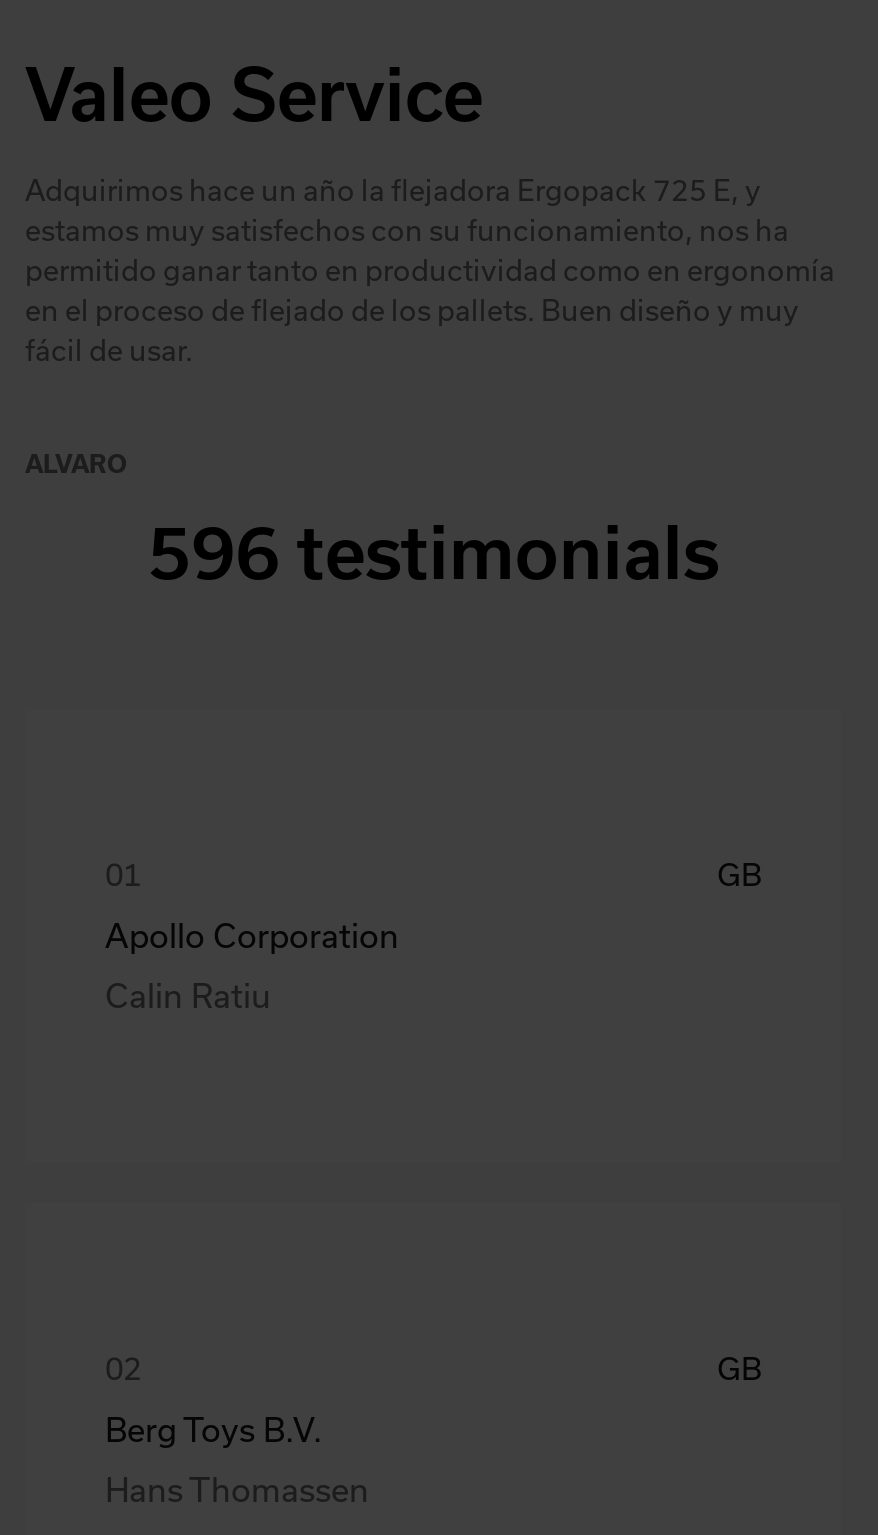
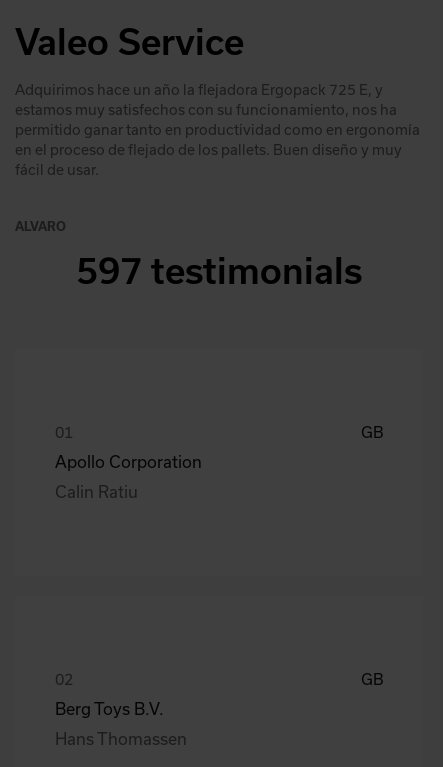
[147,513,719,593] 596 testimonials -> [76,251,362,291] 597 testimonials

